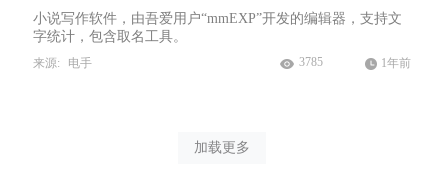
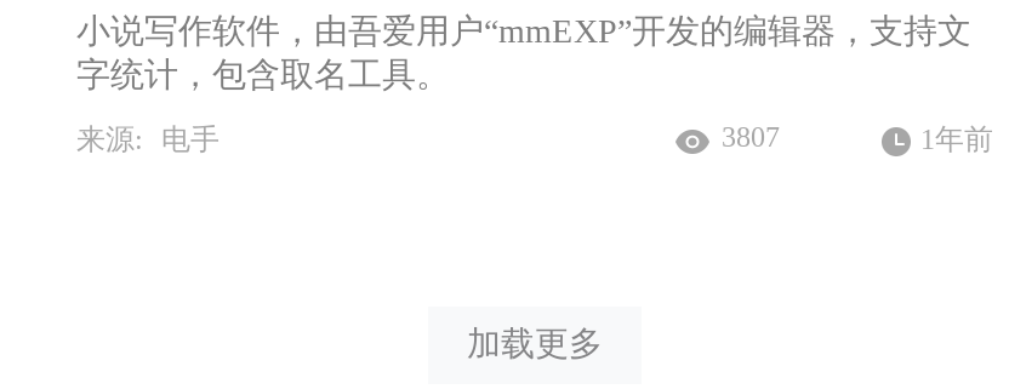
[299,55,323,69] 3785 -> [722,120,780,154] 3807

